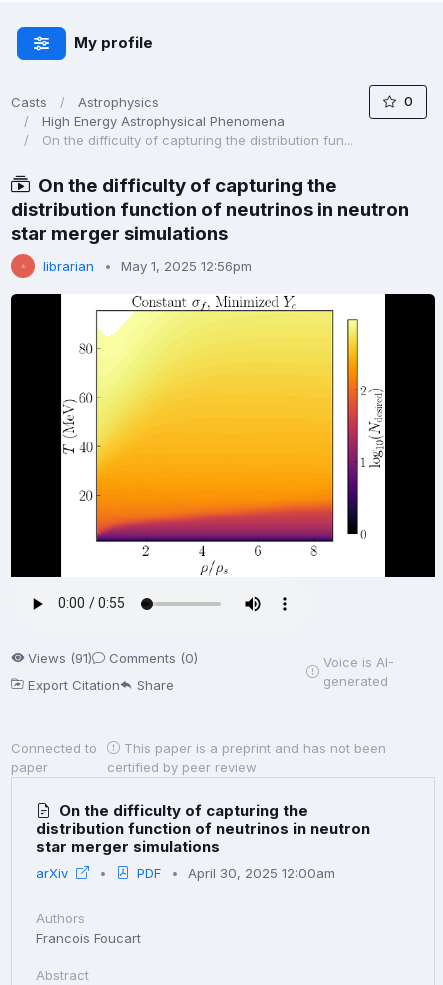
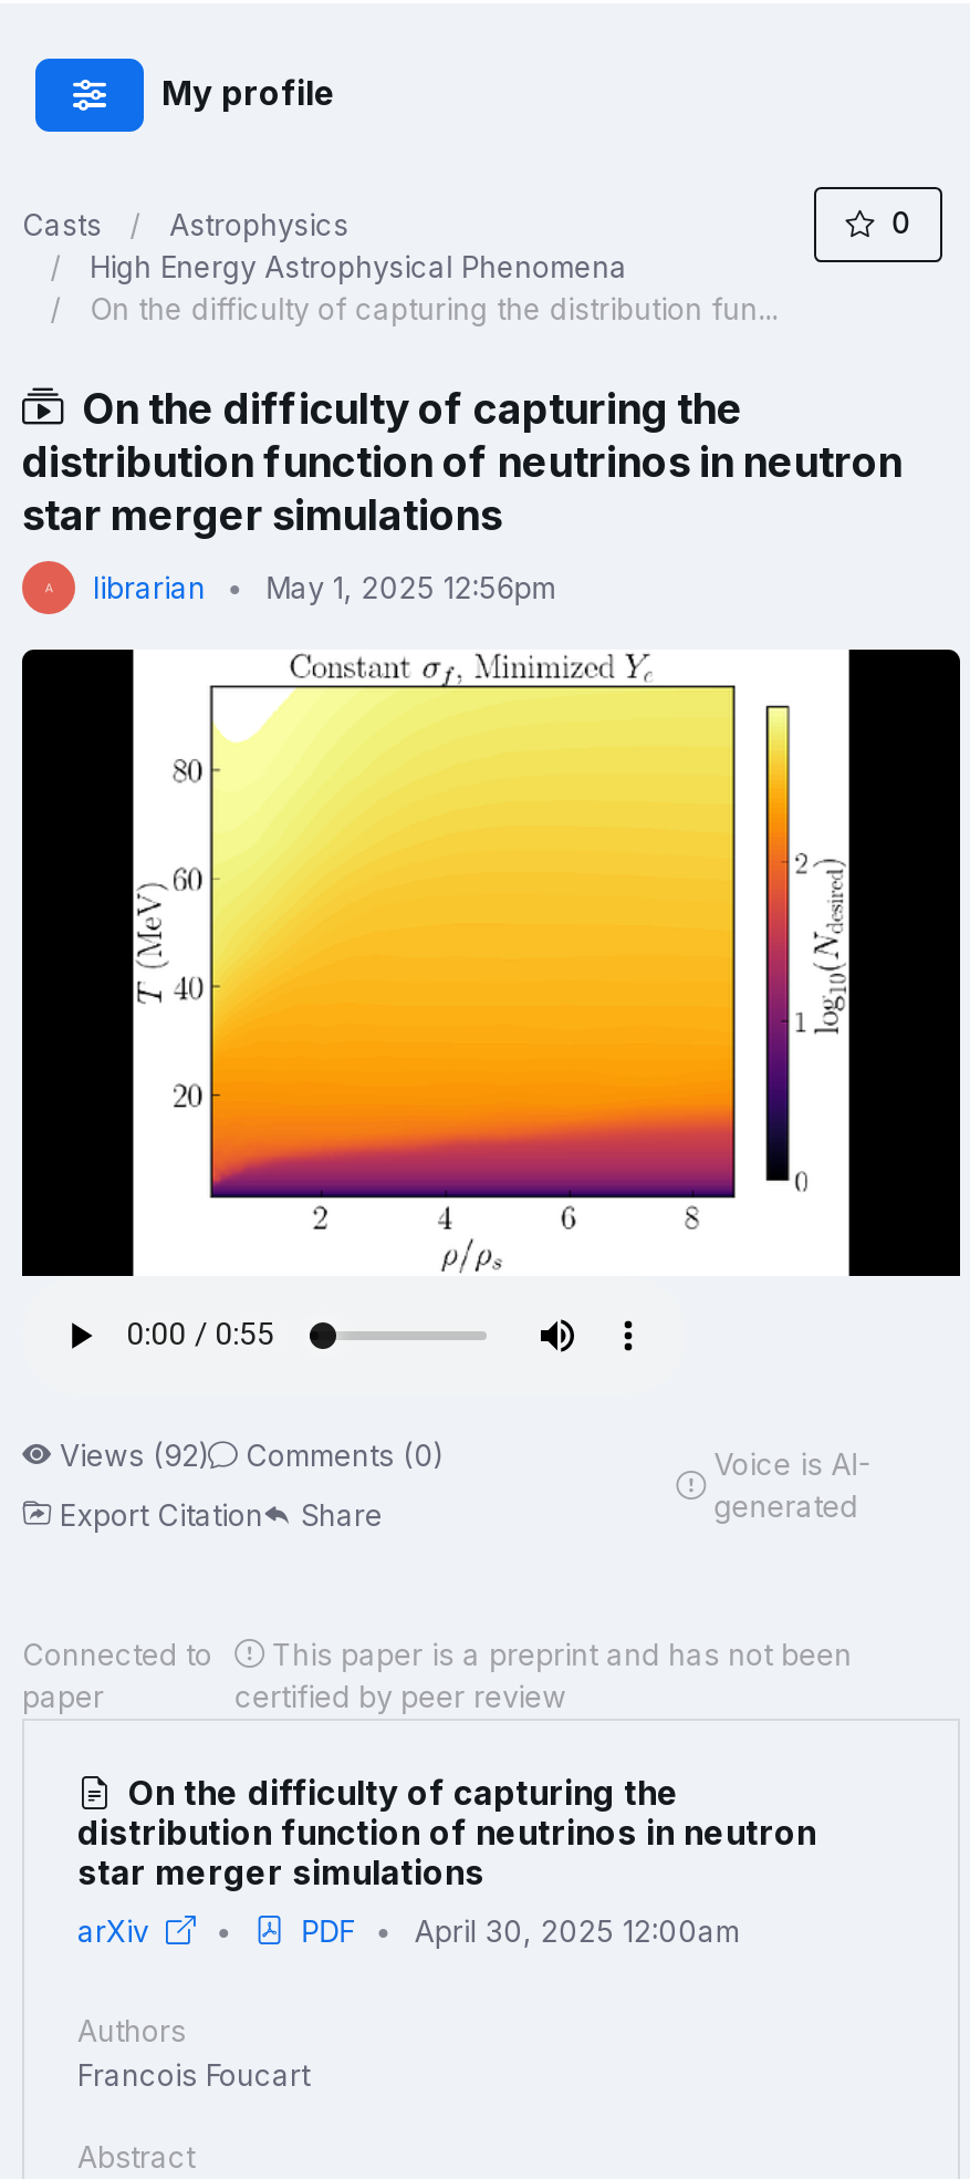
[28,650,198,666] Views (91) Comments (0) -> [60,1437,442,1472] Views (92) Comments (0)

